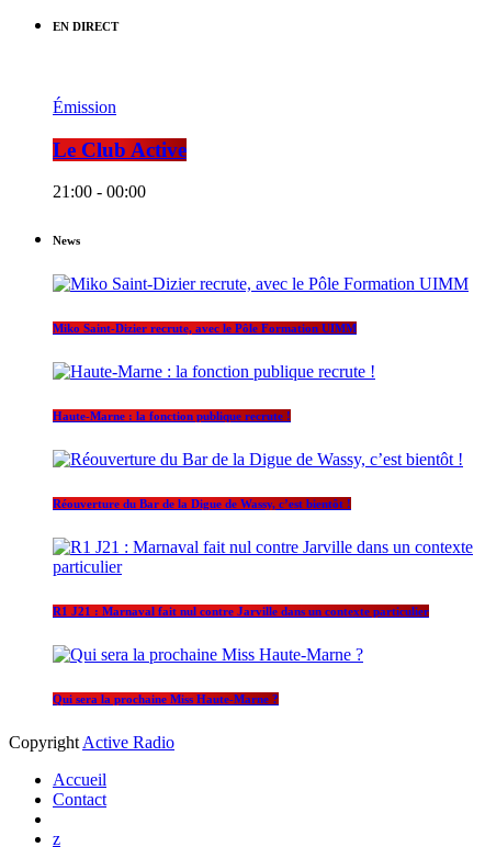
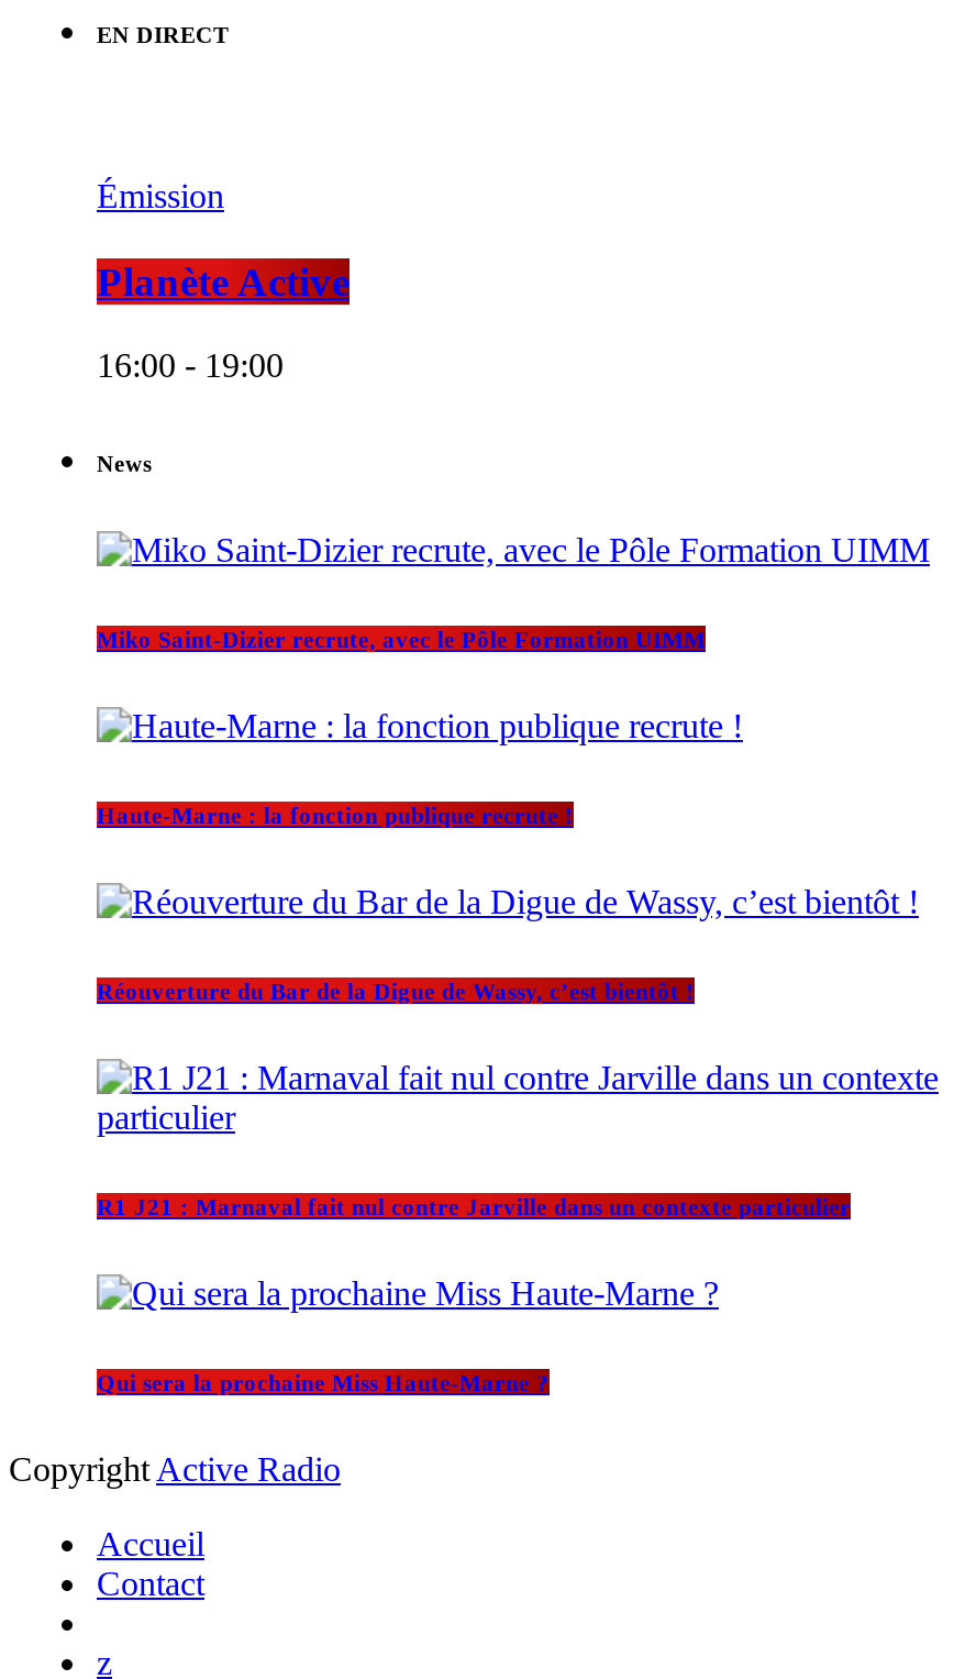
[53,138,187,161] Le Club Active -> [97,258,350,304] Planète Active
[53,183,146,201] 21:00 - 00:00 -> [97,347,284,385] 16:00 - 19:00

